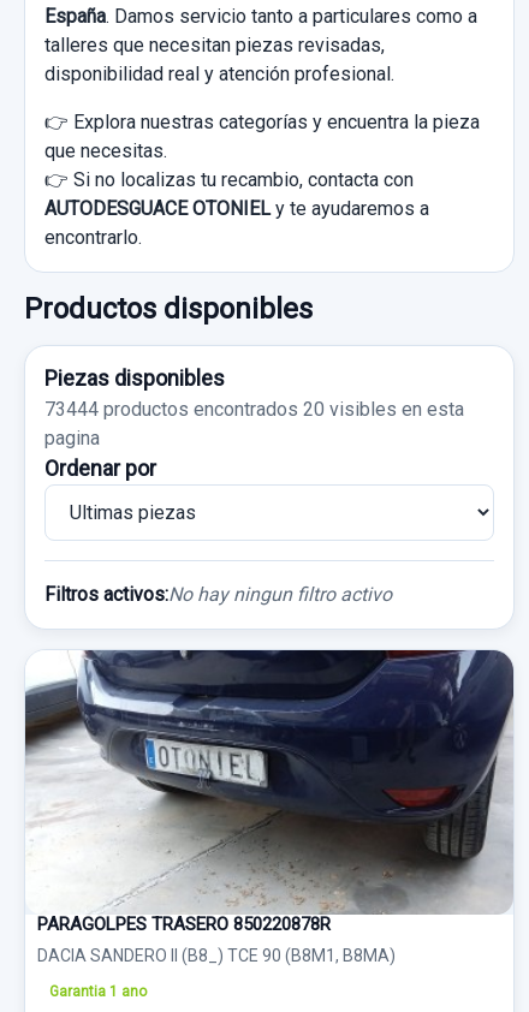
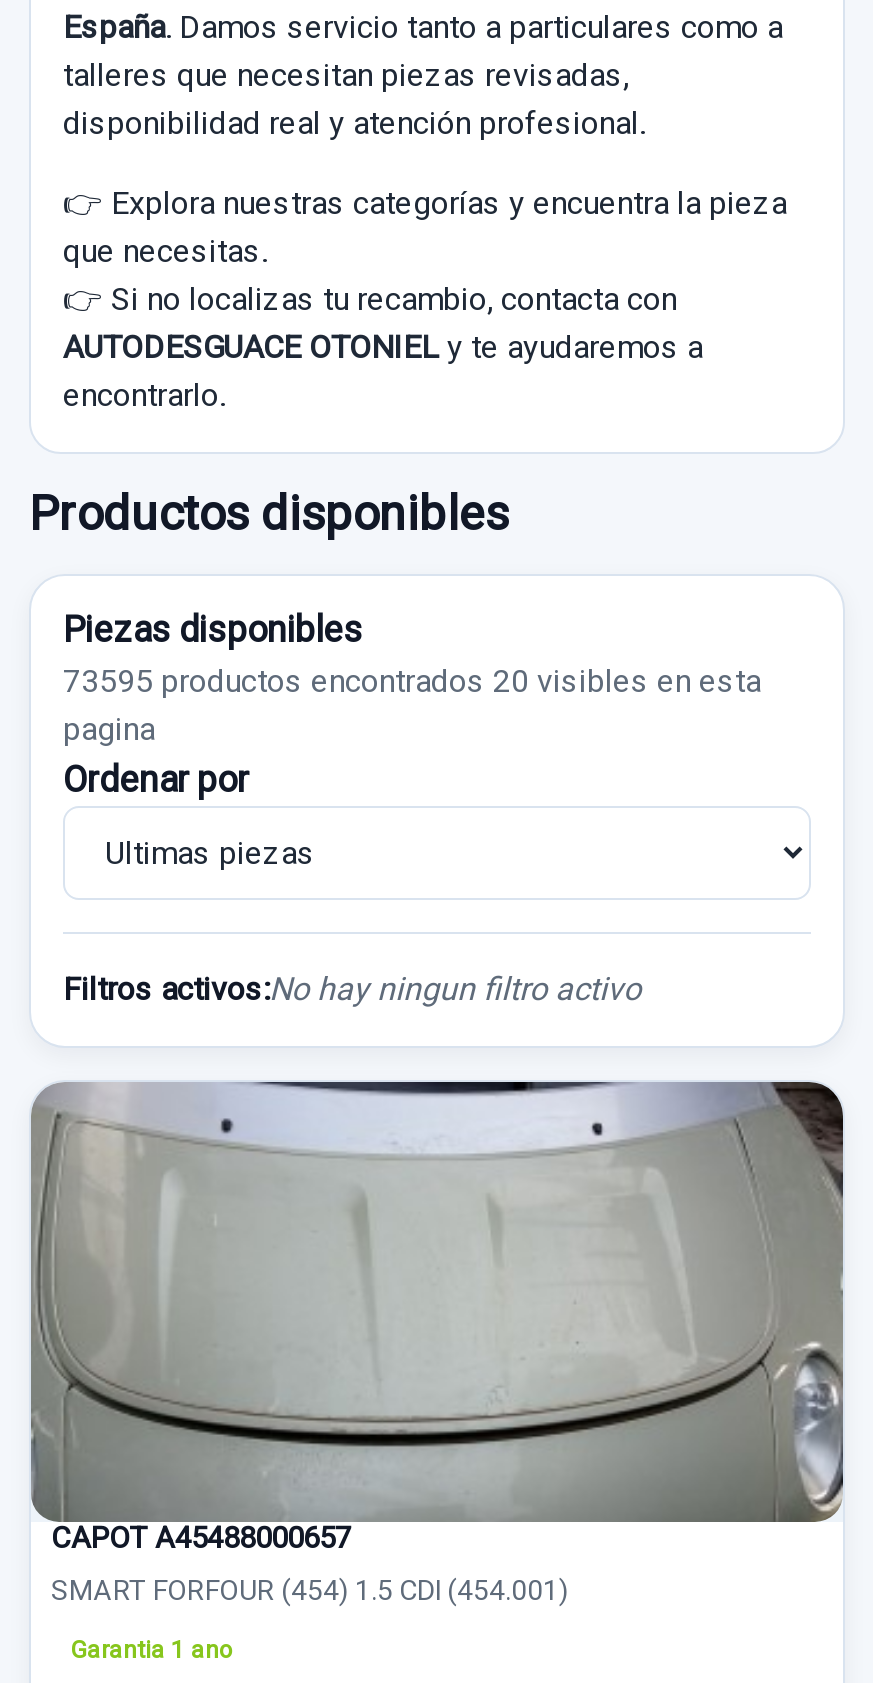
[44,398,464,421] 73444 productos encontrados 20 visibles en esta -> [63,662,761,700] 73595 productos encontrados 20 visibles en esta
[25,649,513,935] [image] | PARAGOLPES TRASERO 850220878R -> [29,1080,845,1556] [image] | CAPOT A45488000657
[37,946,396,965] DACIA SANDERO II (B8_) TCE 90 (B8M1, B8MA) -> [51,1574,569,1606] SMART FORFOUR (454) 1.5 CDI (454.001)

